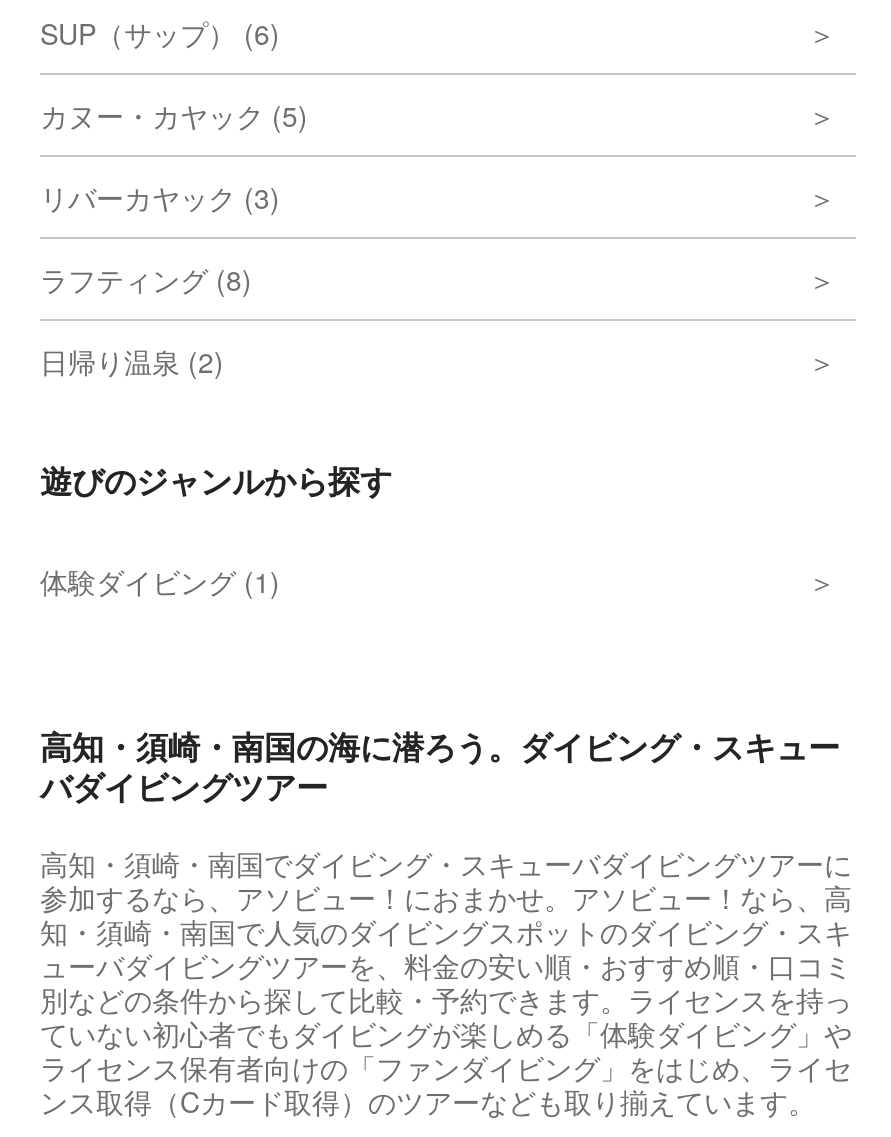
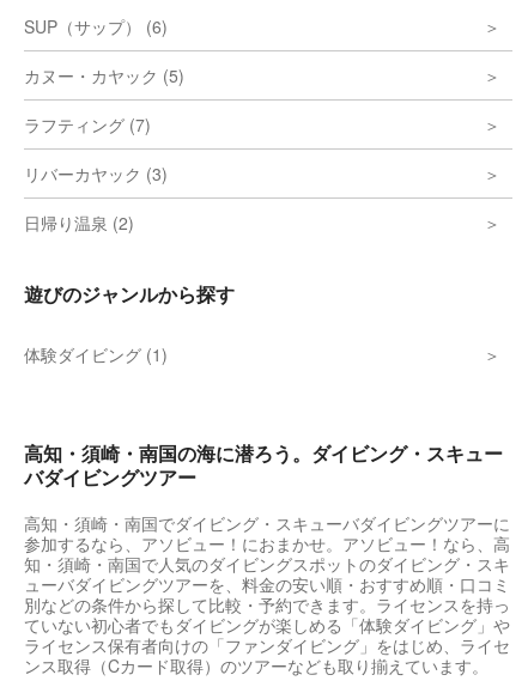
none -> [24,113,151,136] ラフティング (7)
moved [40,177,280,217] -> [24,162,168,186]: リバーカヤック (3)
[40,259,252,299] ラフティング (8) -> none

